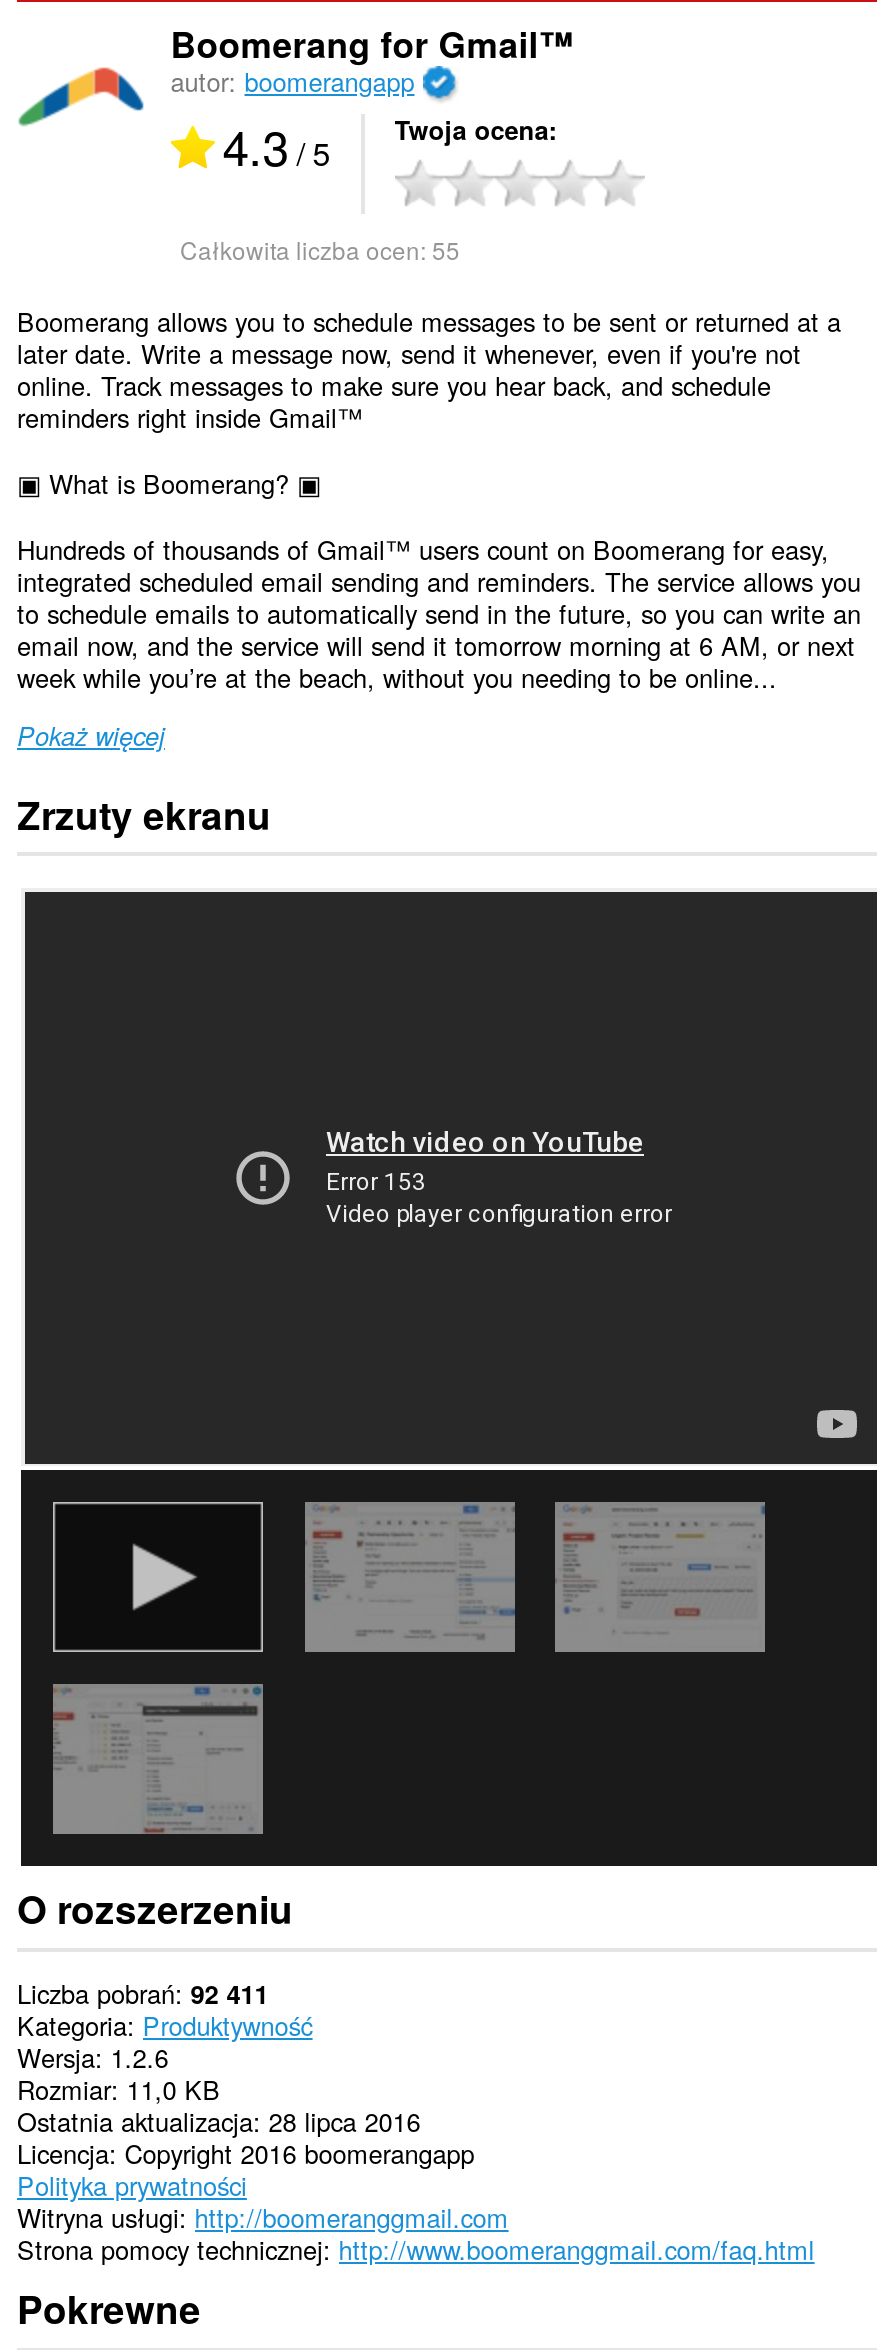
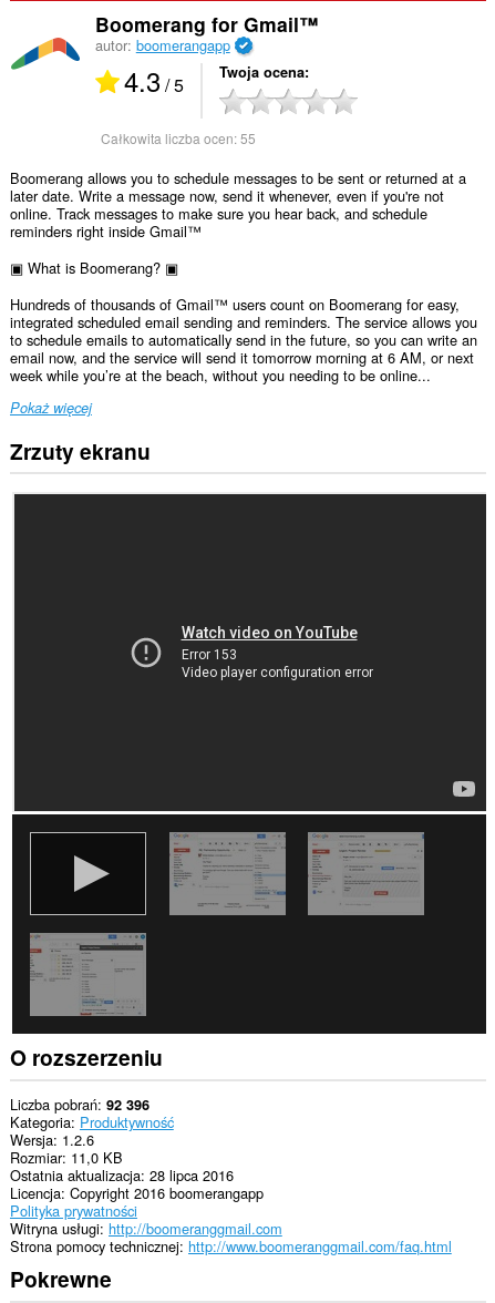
[17,1974,269,2012] Liczba pobrań 92 411 -> [10,1093,149,1114] Liczba pobrań 92 396

